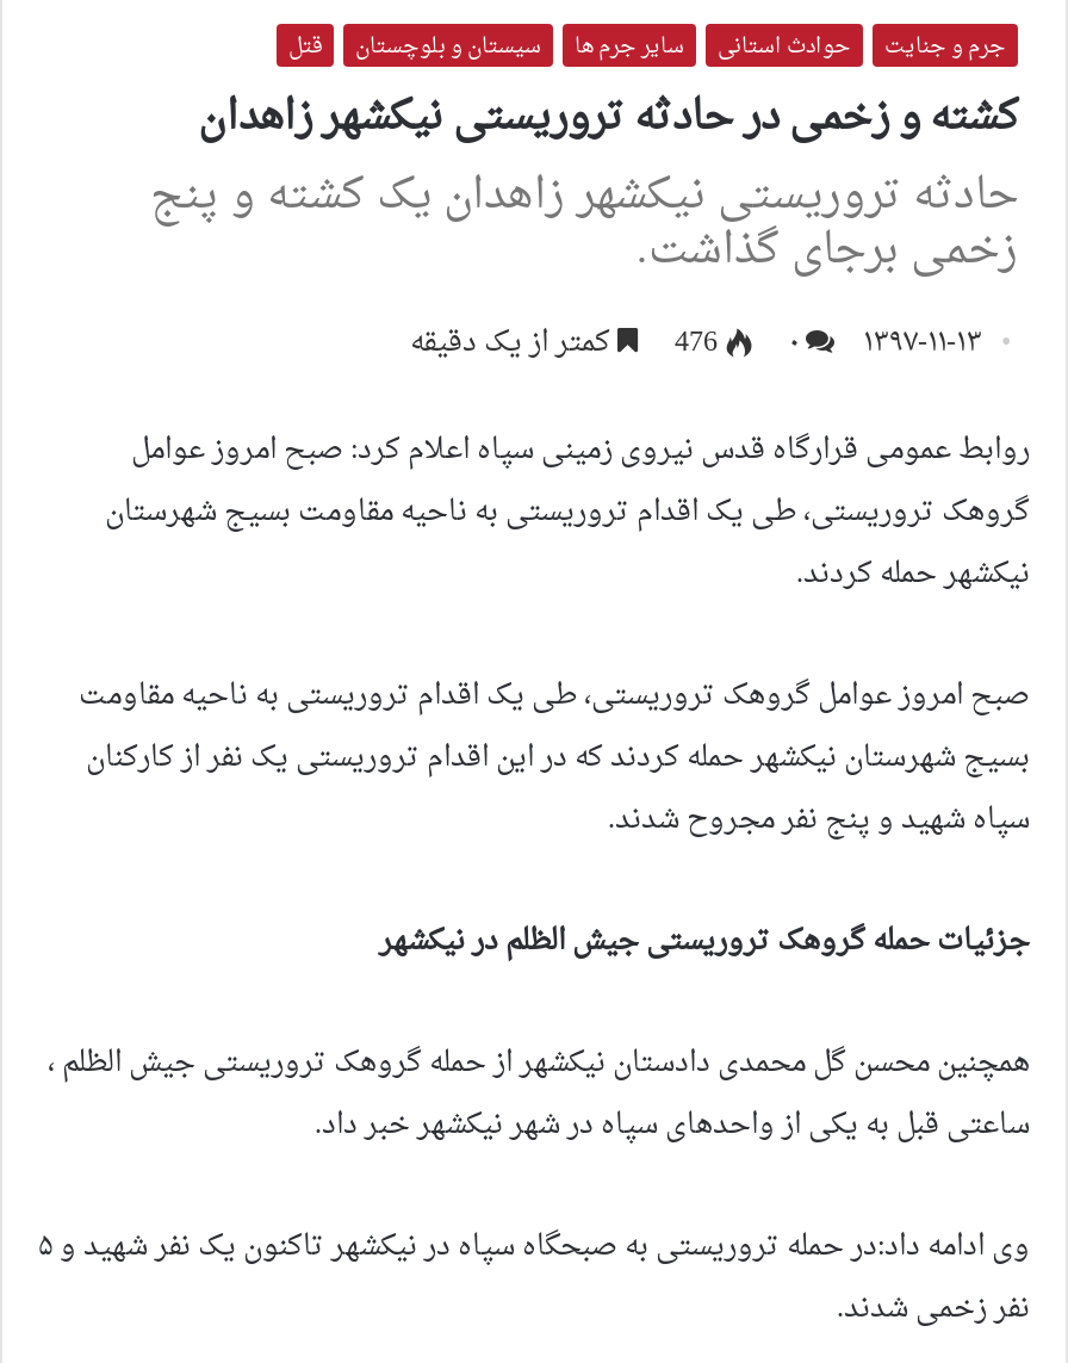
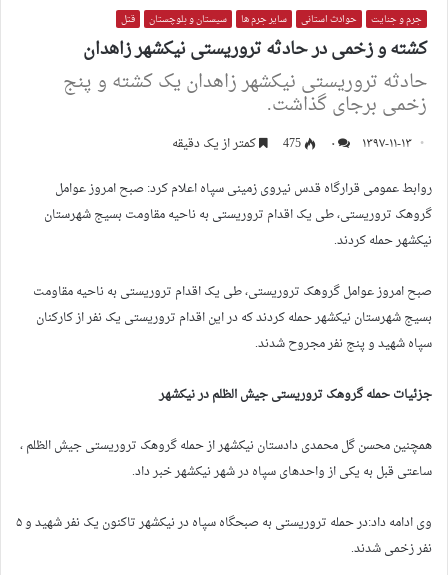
[675,317,718,370] 476 -> [283,133,301,155] 475

